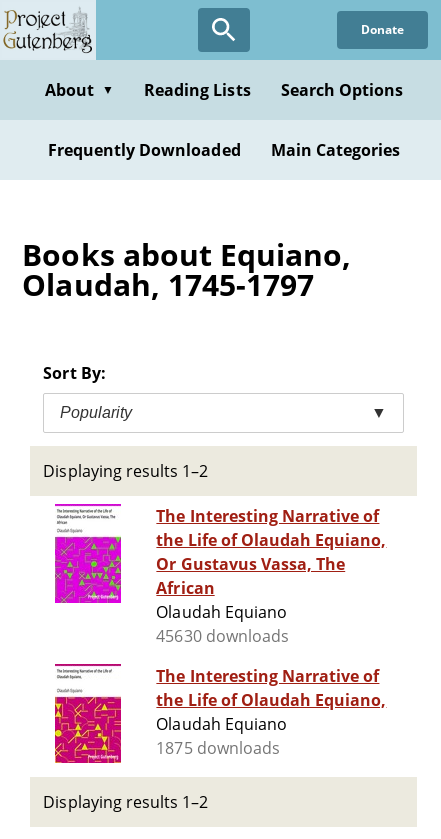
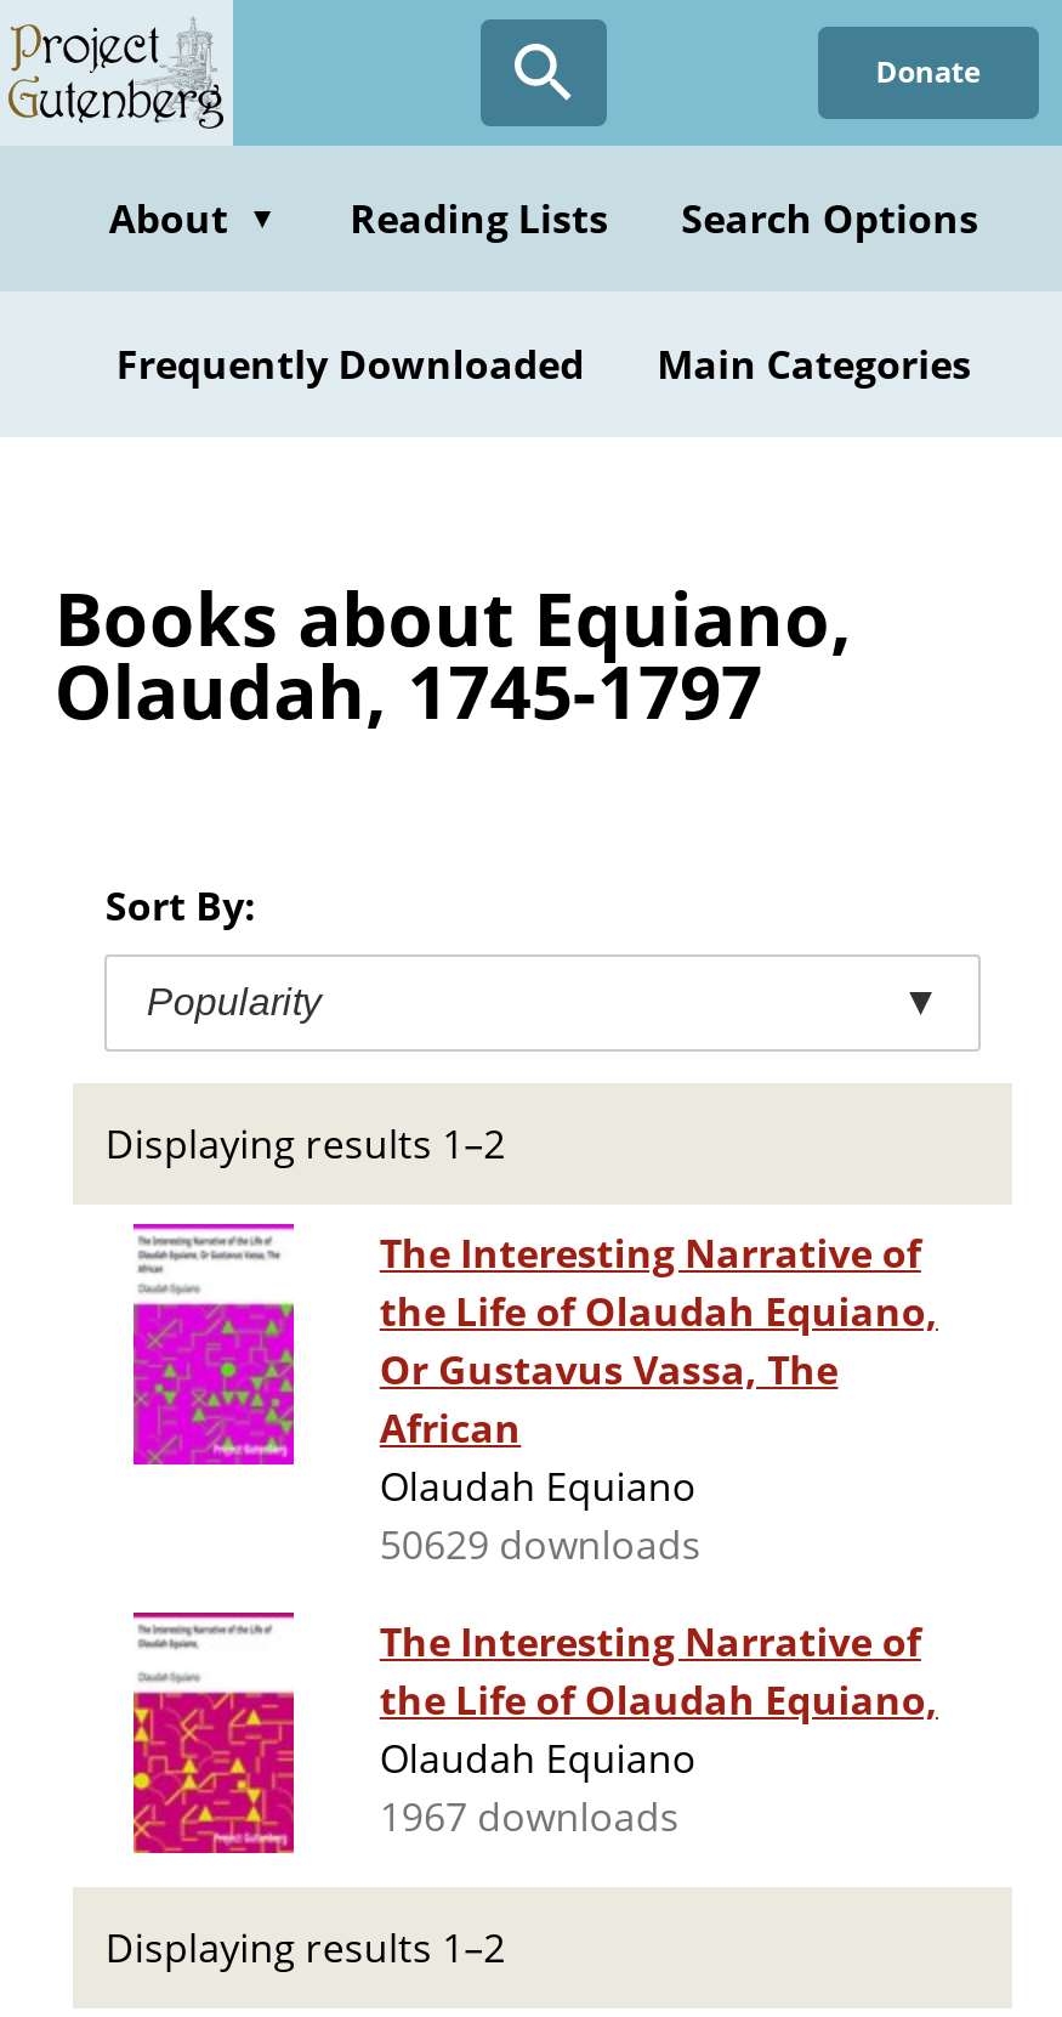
[156,625,289,647] 45630 downloads -> [380,1518,702,1572] 50629 downloads
[156,737,280,759] 1875 downloads -> [380,1790,679,1844] 1967 downloads

